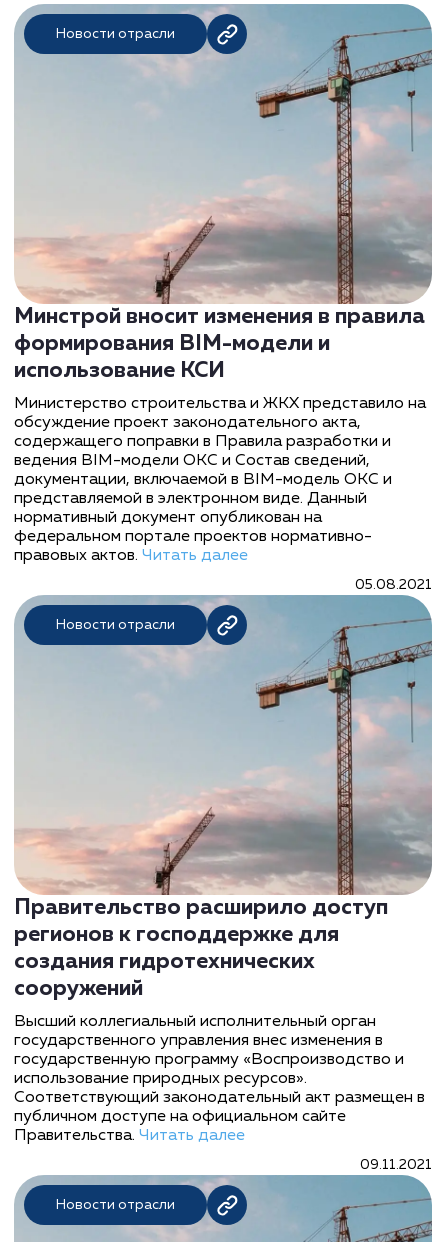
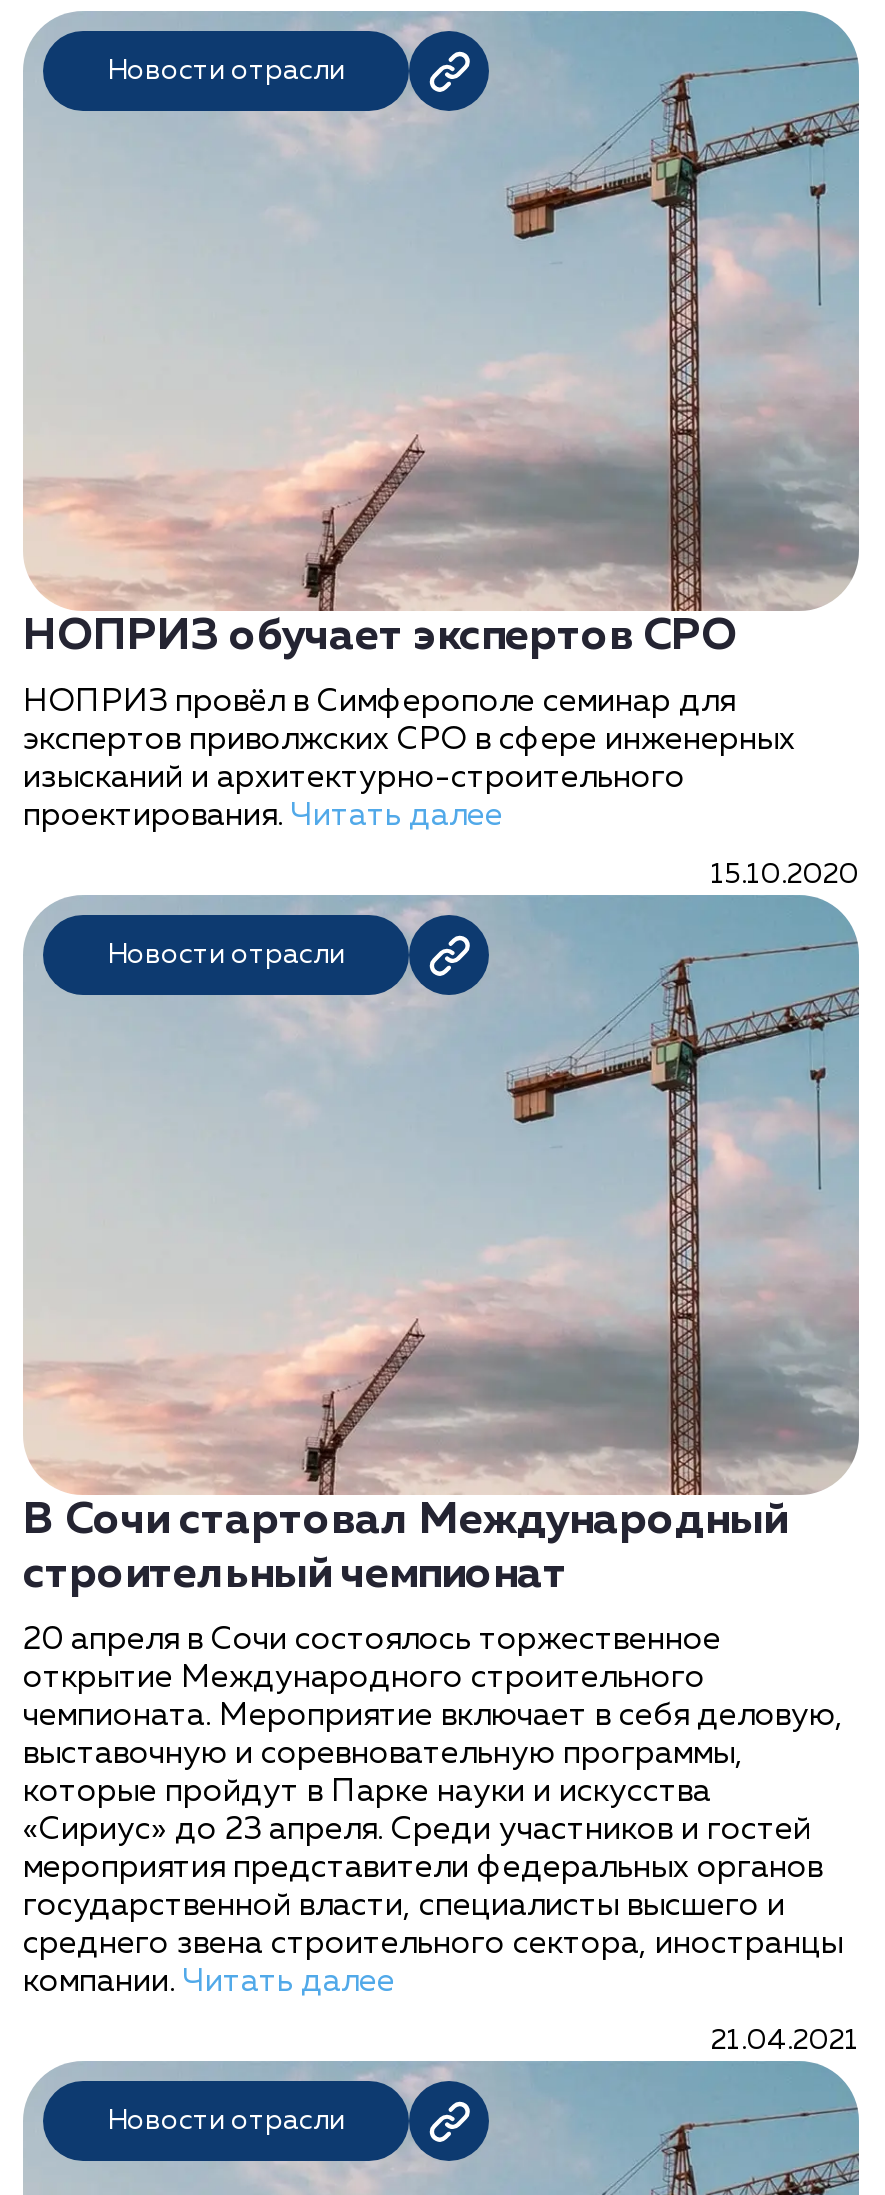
[14,306,425,382] Минстрой вносит изменения в правила | формирования BIM-модели и | использование КСИ -> [23,615,737,659] НОПРИЗ обучает экспертов СРО
[14,396,426,564] Министерство строительства и ЖКХ представило на | обсуждение проект законодательного акта, | содержащего поправки в Правила разработки и | ведения BIM-модели ОКС и Состав сведений, | документации, включаемой в BIM-модель ОКС и | представляемой в электронном виде. Данный | нормативный документ опубликован на | федеральном портале проектов нормативно- | правовых актов. Читать далее -> [23,687,795,833] НОПРИЗ провёл в Симферополе семинар для | экспертов приволжских СРО в сфере инженерных | изысканий и архитектурно-строительного | проектирования. Читать далее
[355,578,432,592] 05.08.2021 -> [711,861,859,889] 15.10.2020
[14,897,388,1000] Правительство расширило доступ | регионов к господдержке для | создания гидротехнических | сооружений -> [23,1499,787,1597] В Сочи стартовал Международный | строительный чемпионат
[14,1014,425,1144] Высший коллегиальный исполнительный орган | государственного управления внес изменения в | государственную программу «Воспроизводство и | использование природных ресурсов». | Соответствующий законодательный акт размещен в | публичном доступе на официальном сайте | Правительства. Читать далее -> [23,1625,843,1999] 20 апреля в Сочи состоялось торжественное | открытие Международного строительного | чемпионата. Мероприятие включает в себя деловую, | выставочную и соревновательную программы, | которые пройдут в Парке науки и искусства | «Сириус» до 23 апреля. Среди участников и гостей | мероприятия представители федеральных органов | государственной власти, специалисты высшего и | среднего звена строительного сектора, иностранцы | компании. Читать далее
[360,1158,432,1172] 09.11.2021 -> [711,2027,859,2055] 21.04.2021

